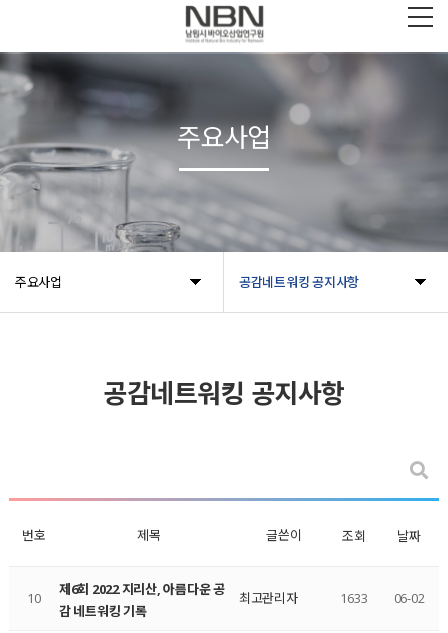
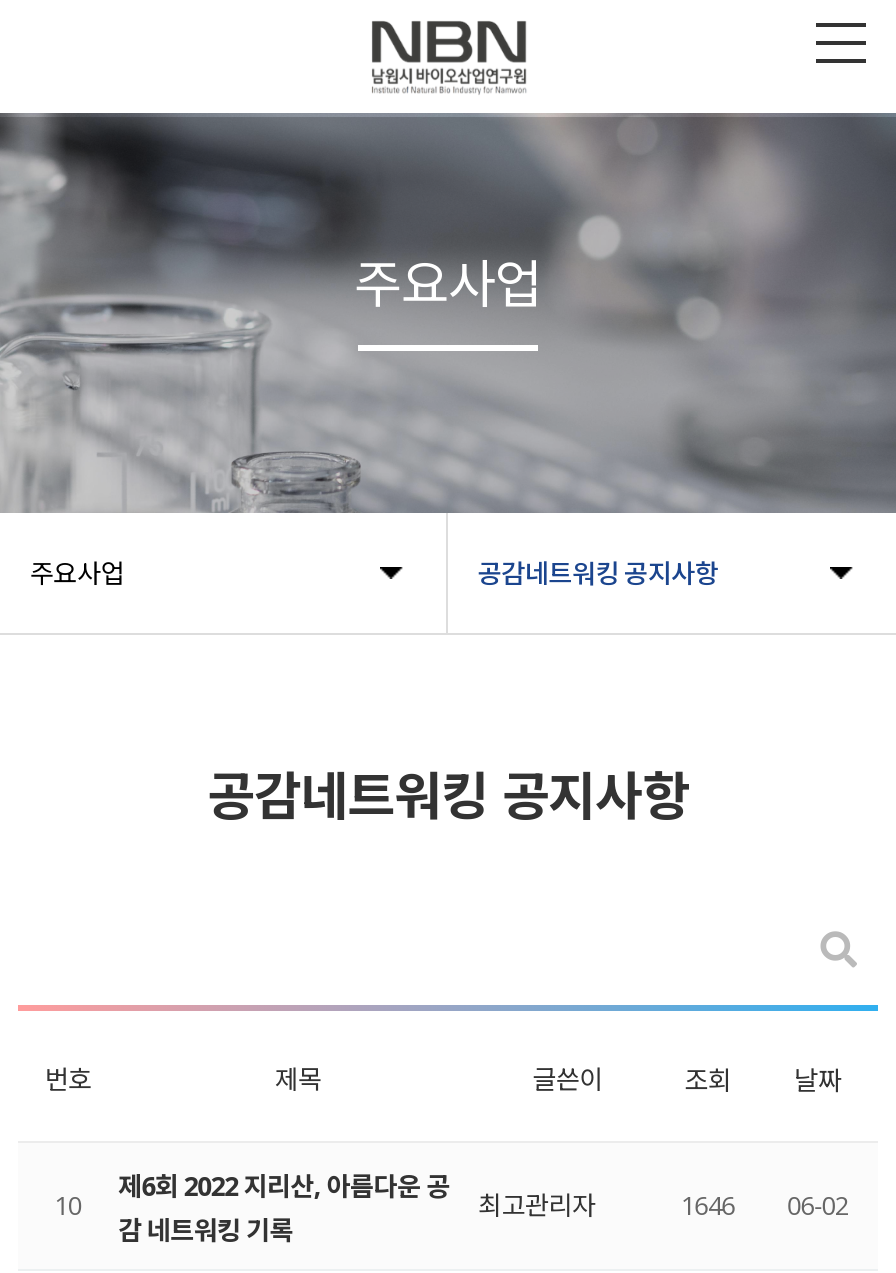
[340,589,424,607] 1633 06-02 -> [681,1187,849,1223] 1646 06-02

